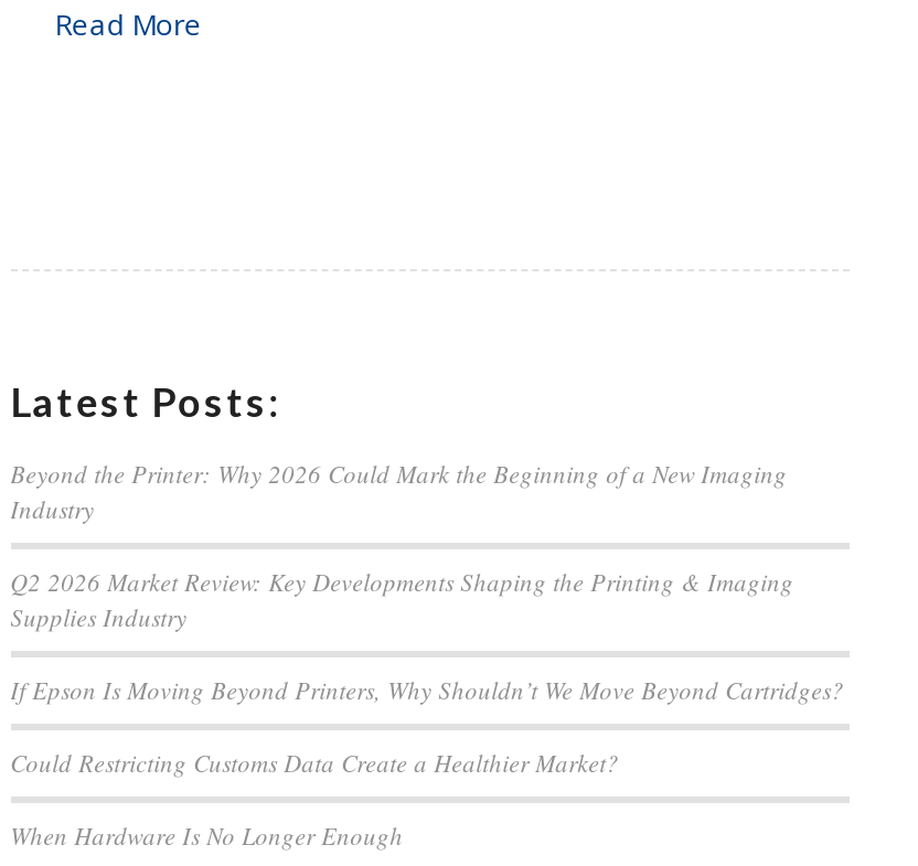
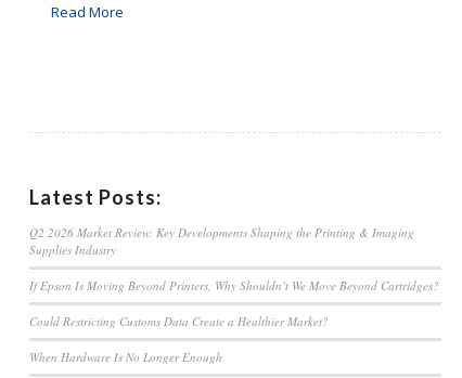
[10,458,787,526] Beyond the Printer: Why 2026 Could Mark the Beginning of a New Imaging | Industry -> none

